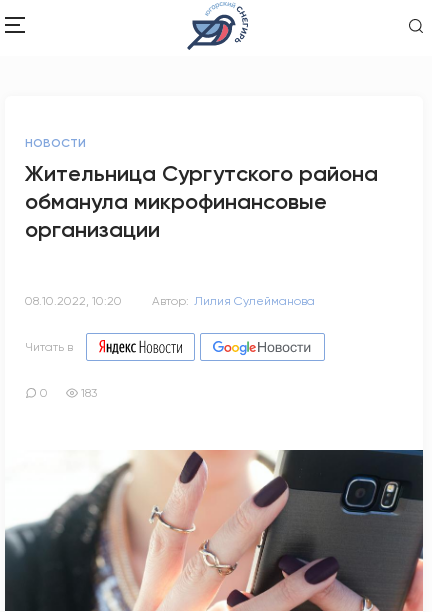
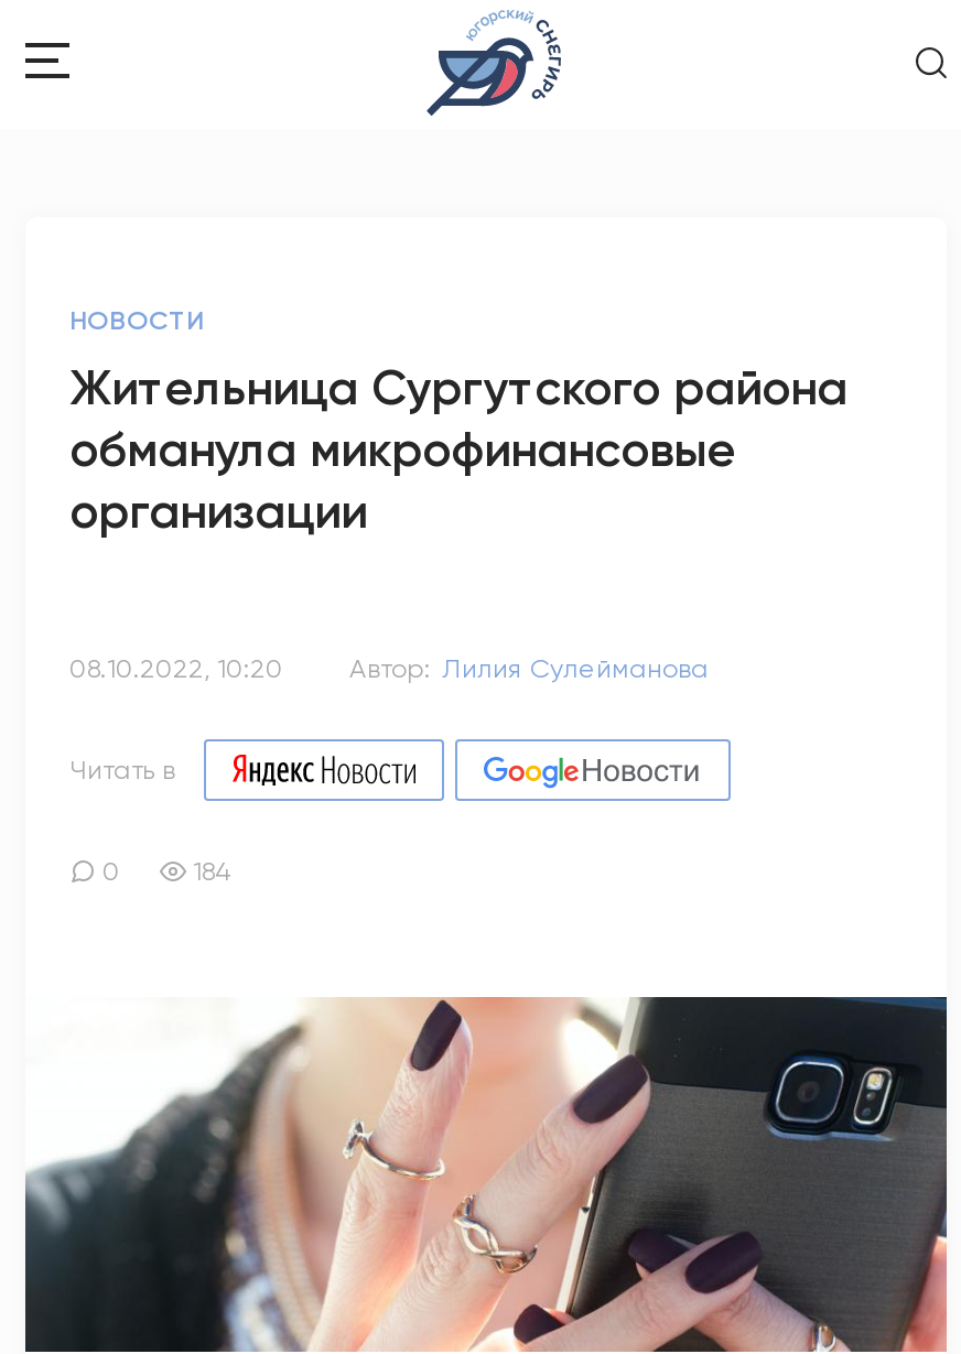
[81,386,97,400] 183 -> [193,856,230,887] 184

